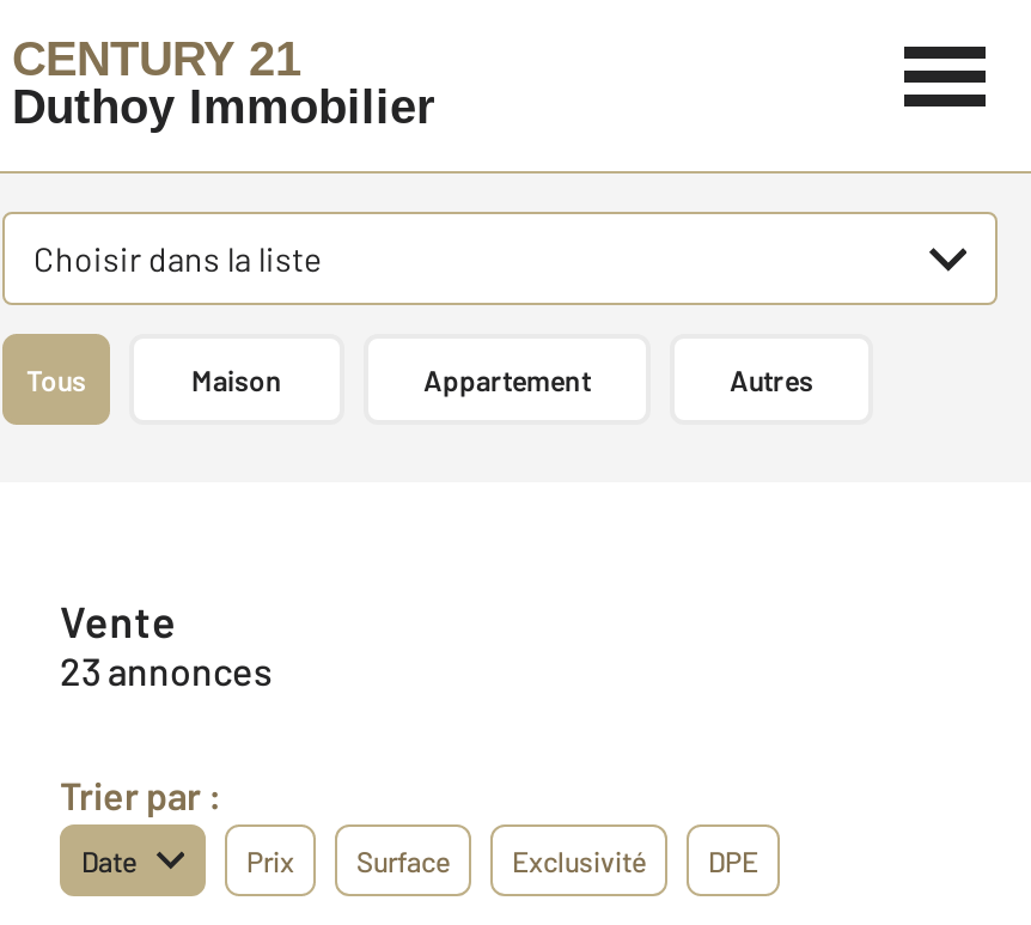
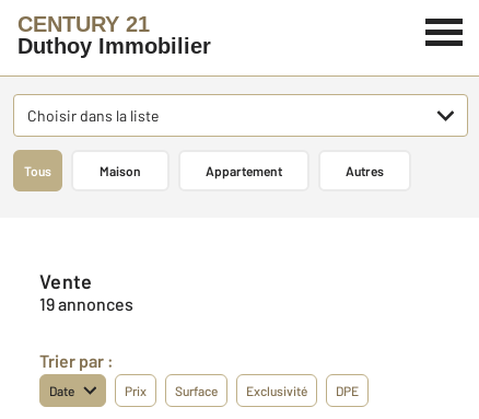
[60,647,273,693] 23 annonces -> [39,293,133,314] 19 annonces

